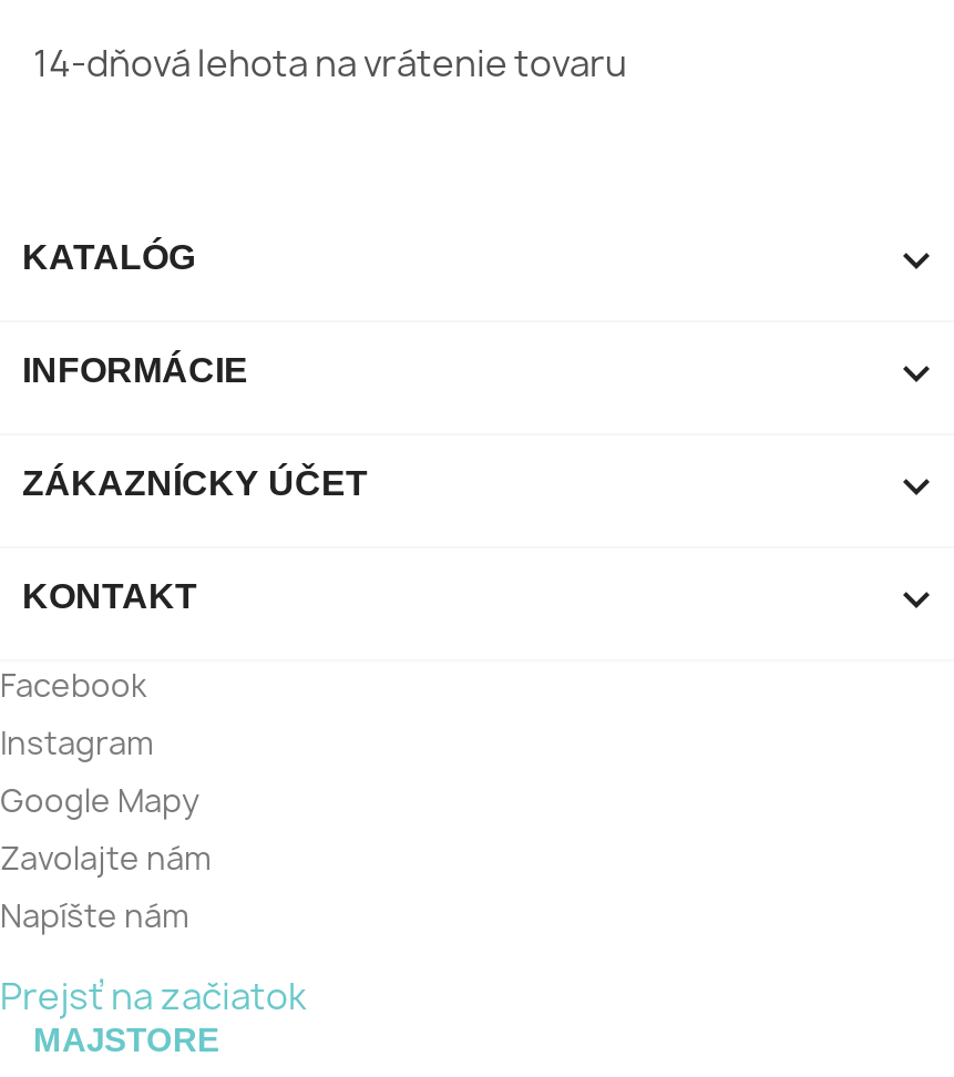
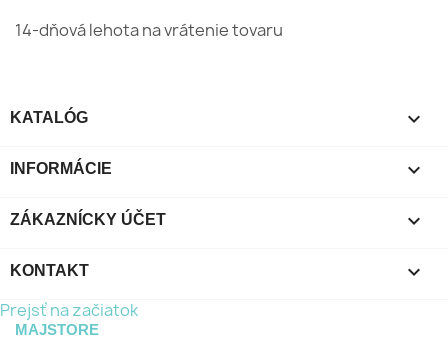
[0,664,211,937] Facebook | Instagram | Google Mapy | Zavolajte nám | Napíšte nám -> none

